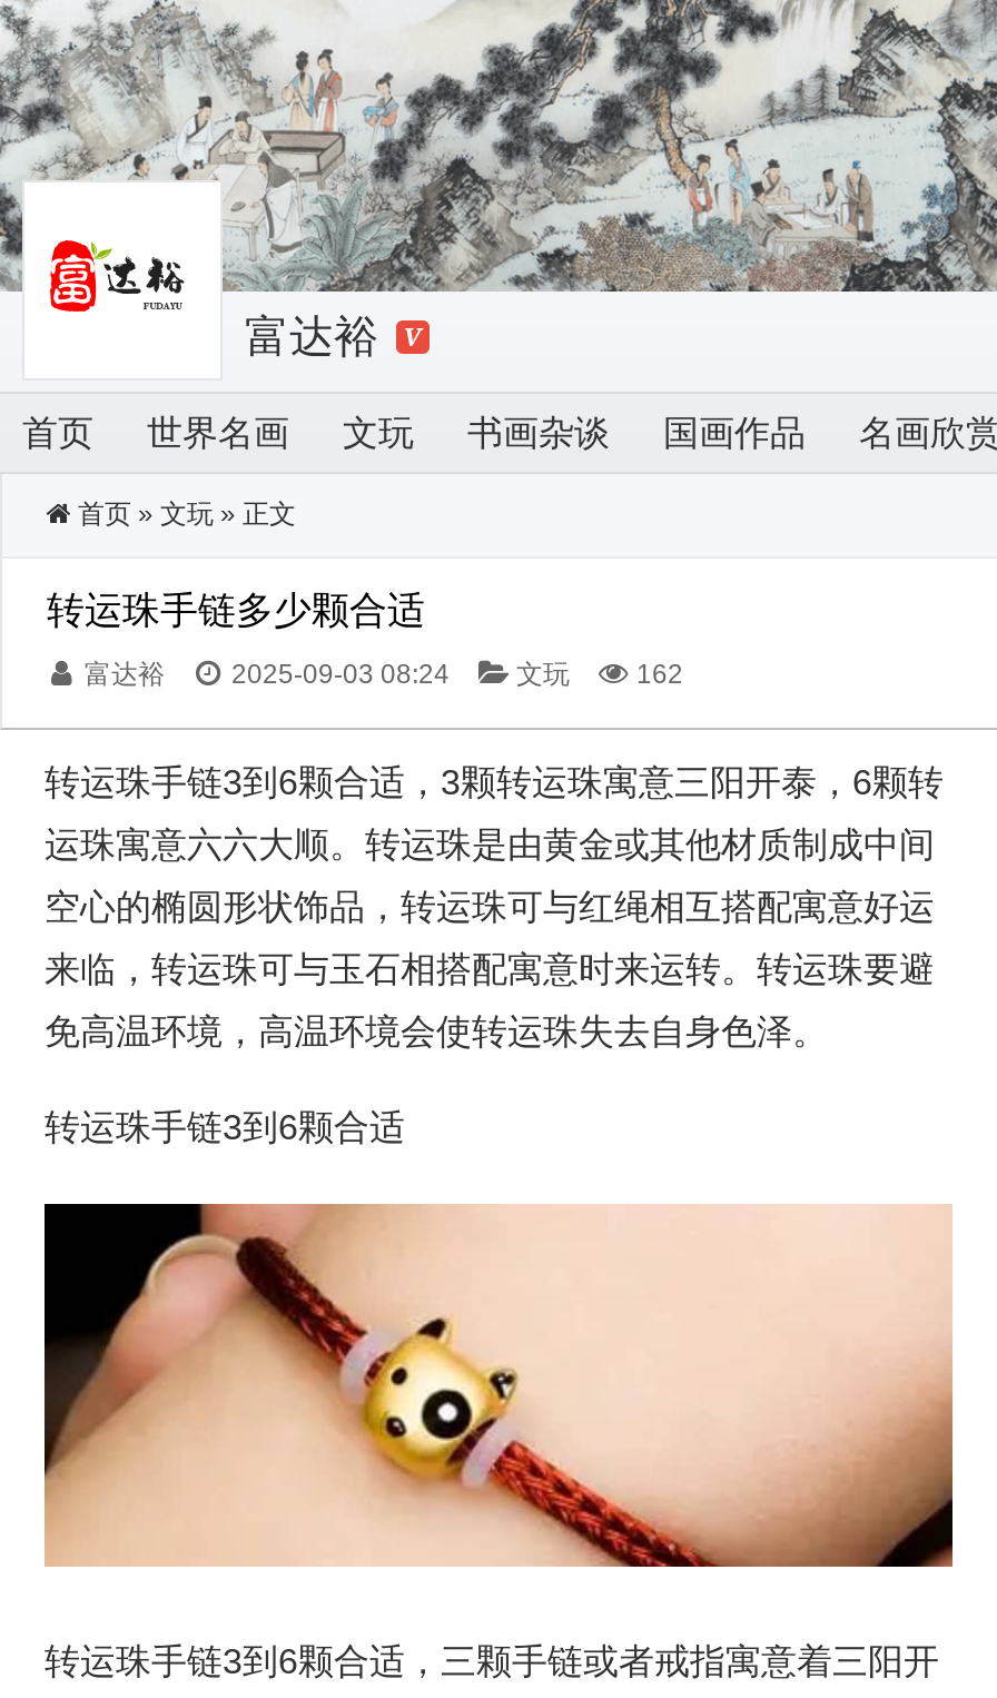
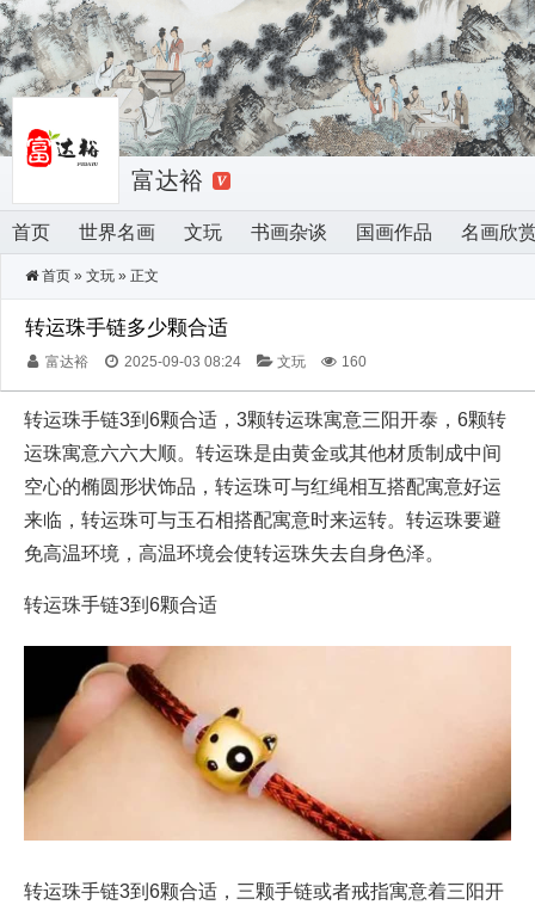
[636,658,683,689] 162 -> [342,353,367,370] 160

